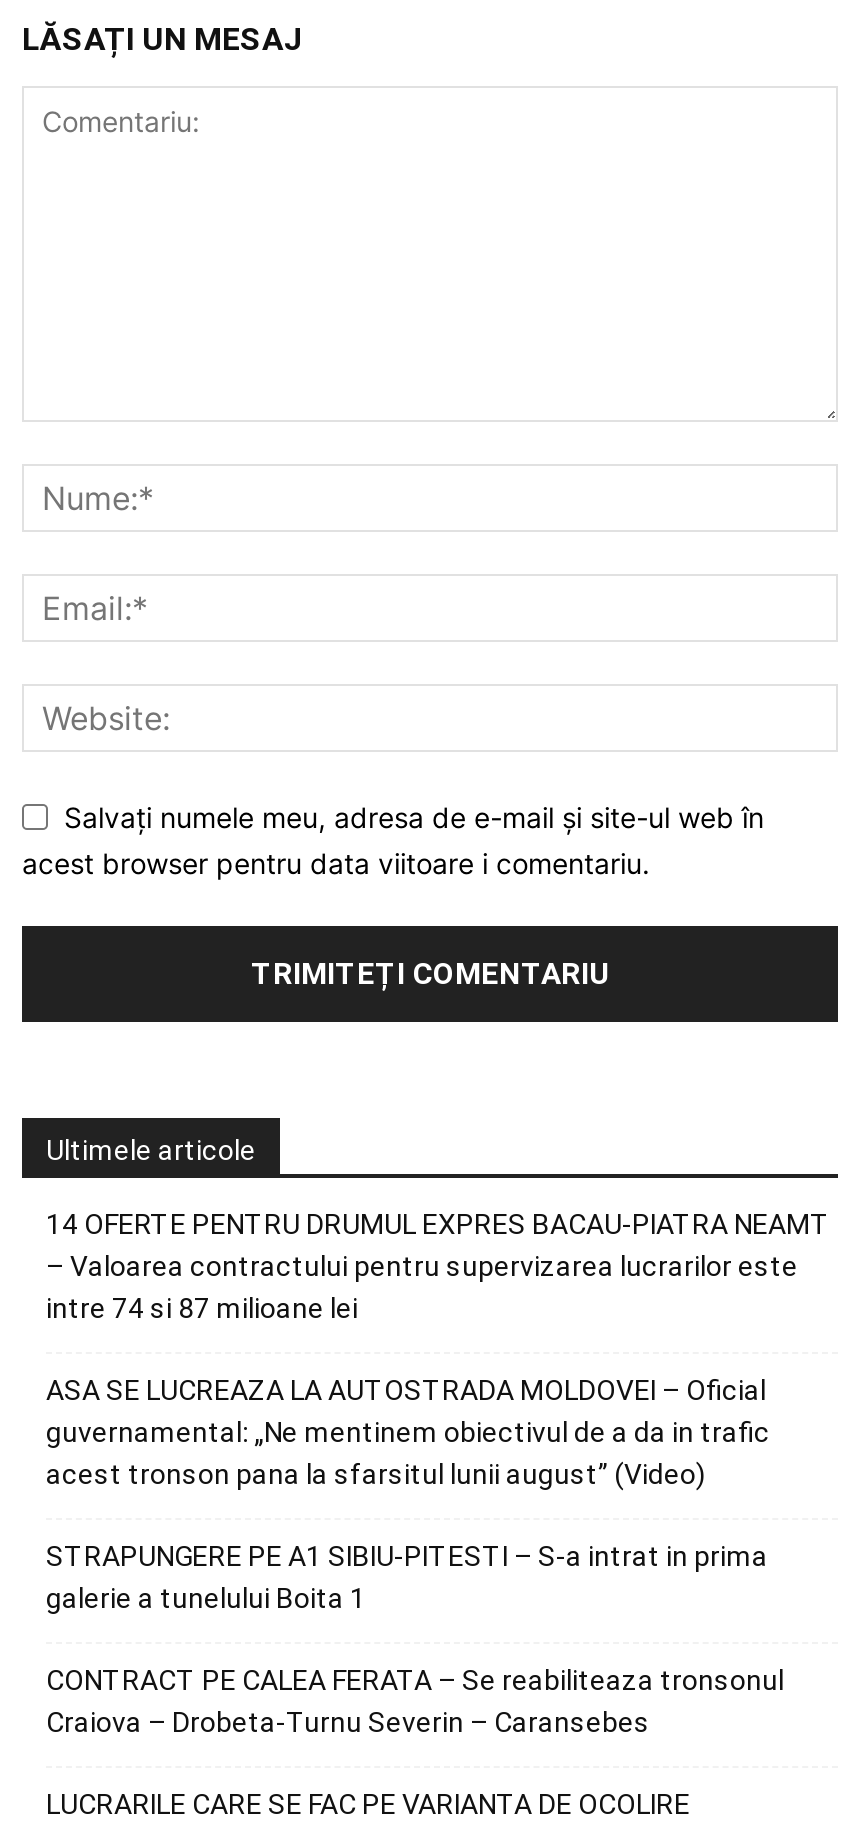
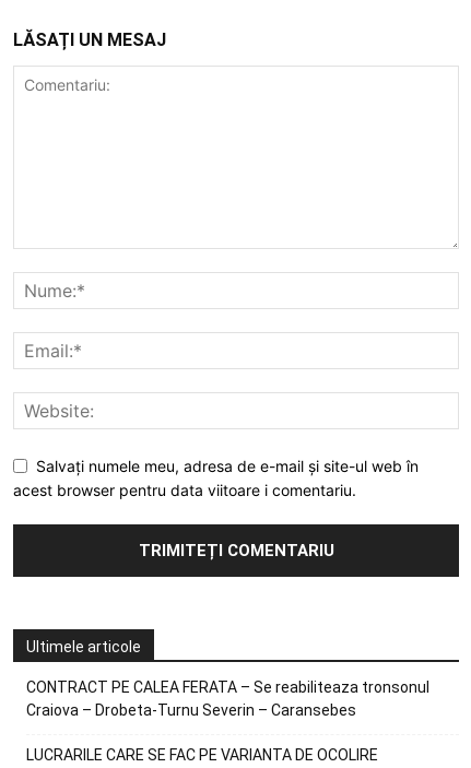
[46,1208,830,1614] 14 OFERTE PENTRU DRUMUL EXPRES BACAU-PIATRA NEAMT | – Valoarea contractului pentru supervizarea lucrarilor este | intre 74 si 87 milioane lei | ASA SE LUCREAZA LA AUTOSTRADA MOLDOVEI – Oficial | guvernamental: „Ne mentinem obiectivul de a da in trafic | acest tronson pana la sfarsitul lunii august” (Video) | STRAPUNGERE PE A1 SIBIU-PITESTI – S-a intrat in prima | galerie a tunelului Boita 1 -> none

